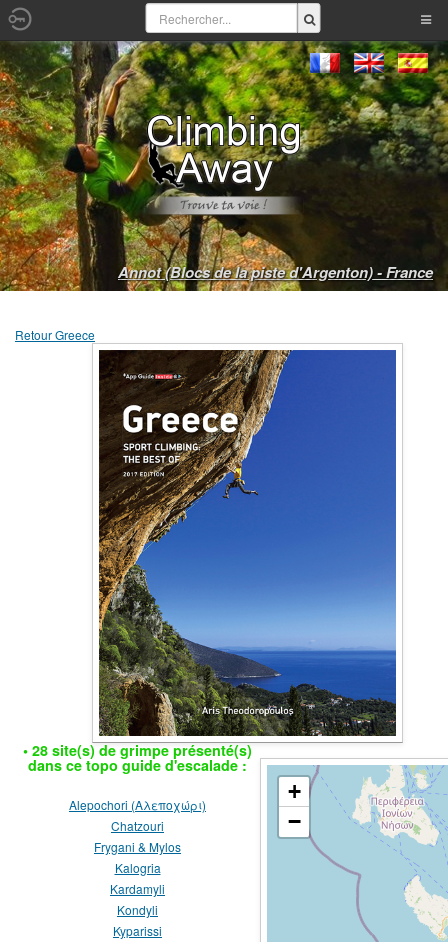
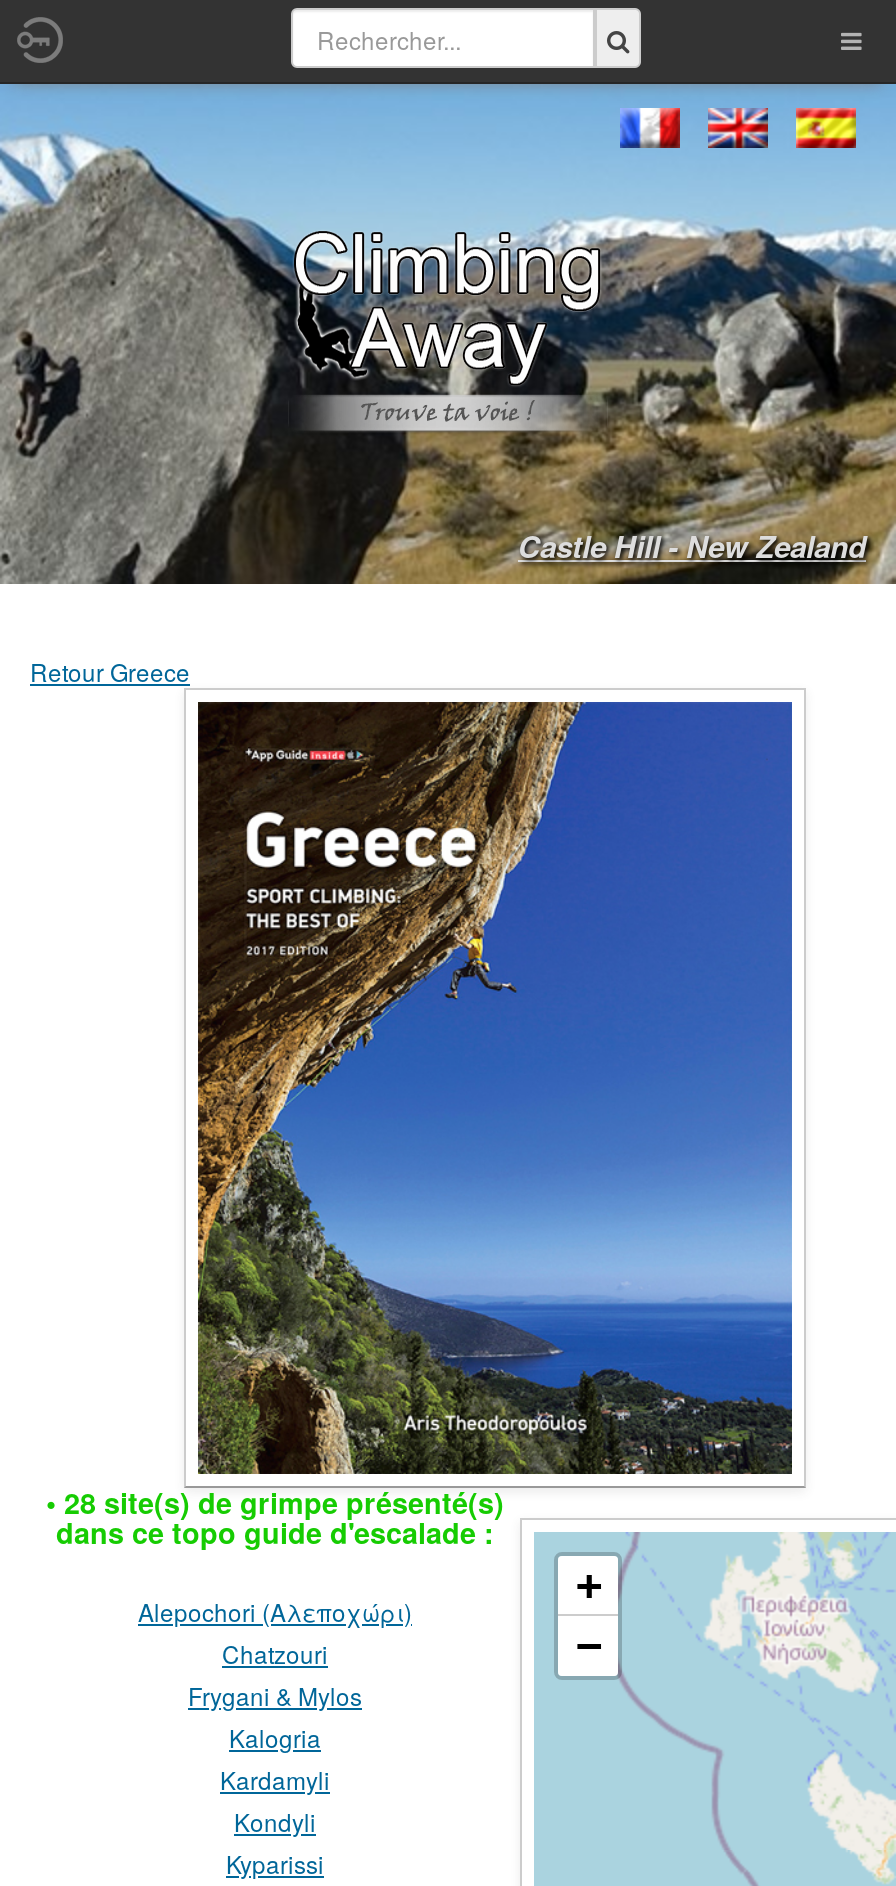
[3,41,445,292] [image] | Annot (Blocs de la piste d'Argenton) - France -> [6,82,890,586] [image] | Castle Hill - New Zealand

